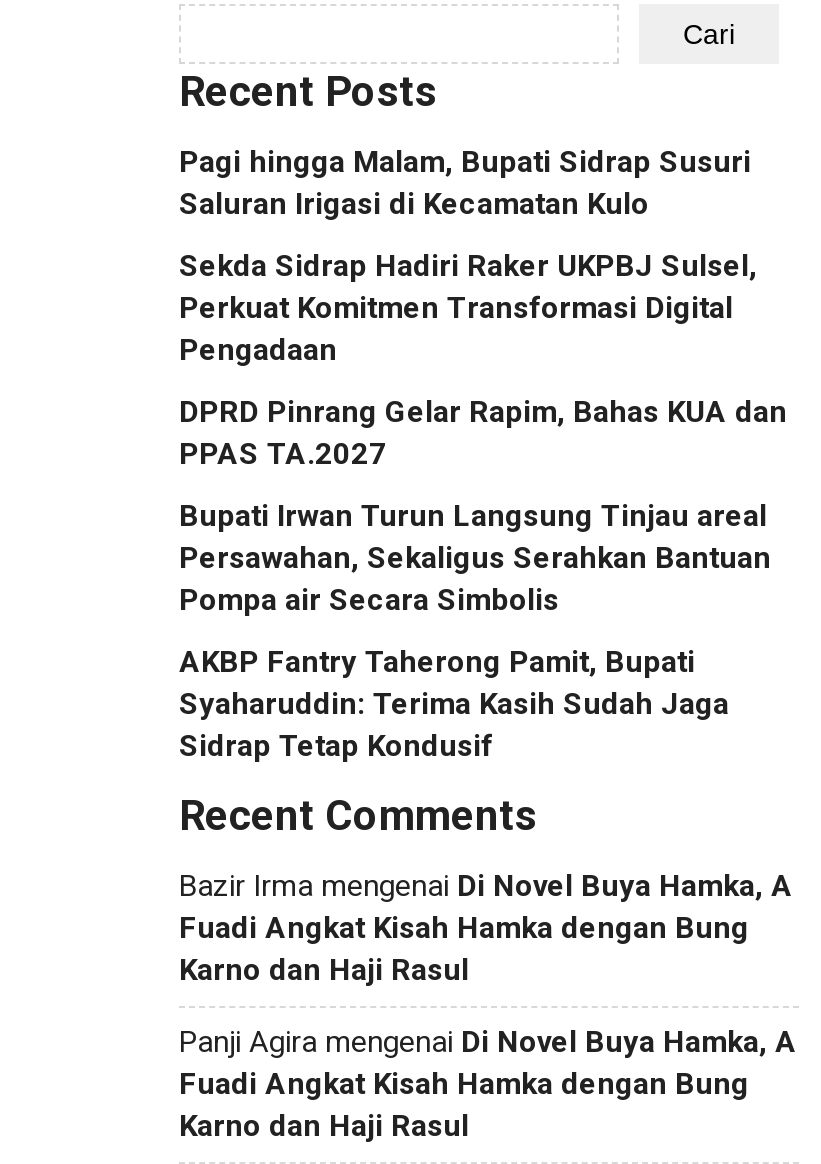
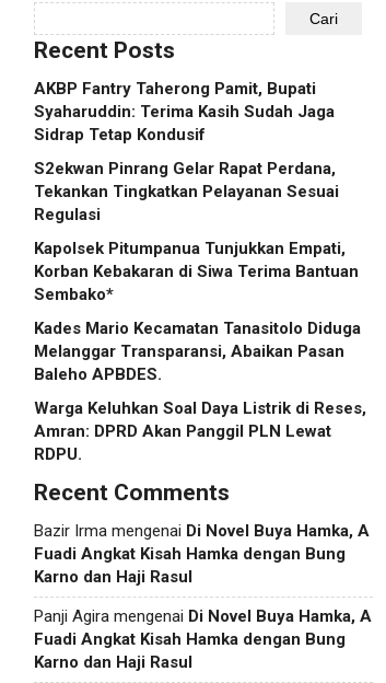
[179,145,787,619] Pagi hingga Malam, Bupati Sidrap Susuri | Saluran Irigasi di Kecamatan Kulo | Sekda Sidrap Hadiri Raker UKPBJ Sulsel, | Perkuat Komitmen Transformasi Digital | Pengadaan | DPRD Pinrang Gelar Rapim, Bahas KUA dan | PPAS TA.2027 | Bupati Irwan Turun Langsung Tinjau areal | Persawahan, Sekaligus Serahkan Bantuan | Pompa air Secara Simbolis -> none
moved [179,645,729,765] -> [34,79,335,145]: AKBP Fantry Taherong Pamit, Bupati | Syaharuddin: Terima Kasih Sudah Jaga | Sidrap Tetap Kondusif
none -> [34,159,366,465] S2ekwan Pinrang Gelar Rapat Perdana, | Tekankan Tingkatkan Pelayanan Sesuai | Regulasi | Kapolsek Pitumpanua Tunjukkan Empati, | Korban Kebakaran di Siwa Terima Bantuan | Sembako* | Kades Mario Kecamatan Tanasitolo Diduga | Melanggar Transparansi, Abaikan Pasan | Baleho APBDES. | Warga Keluhkan Soal Daya Listrik di Reses, | Amran: DPRD Akan Panggil PLN Lewat | RDPU.

